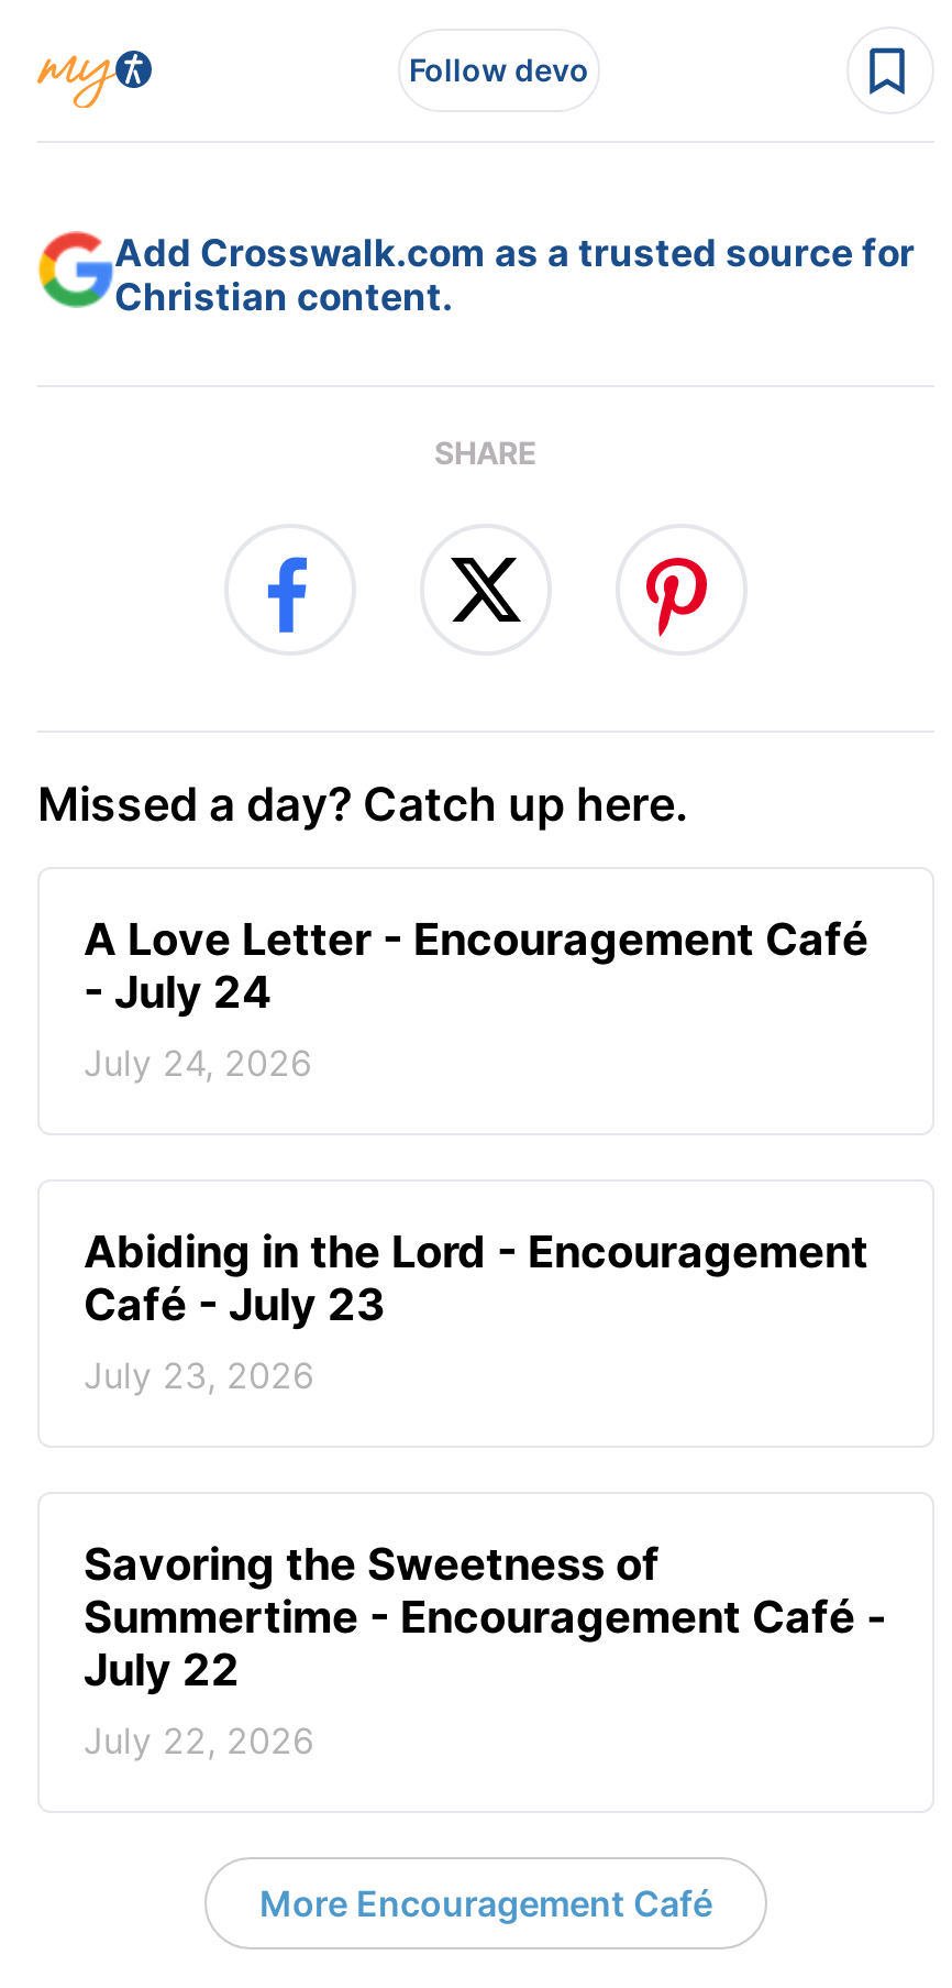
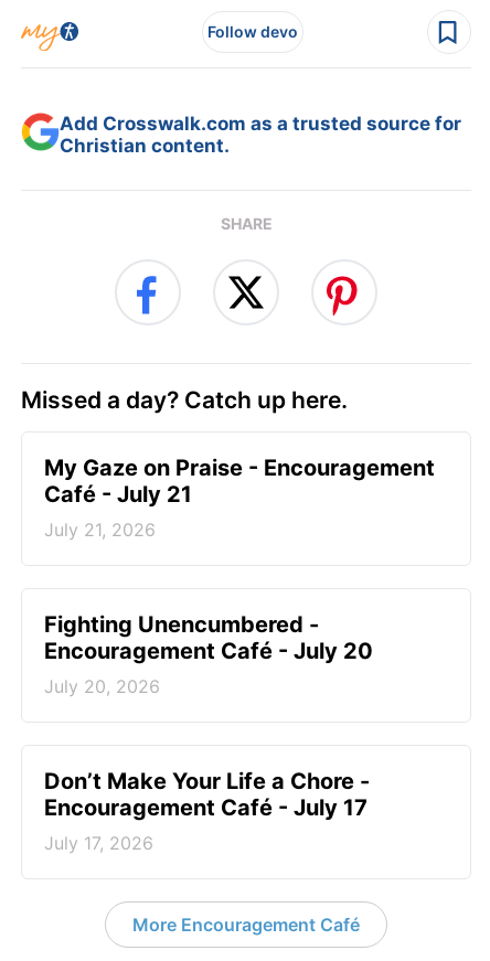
[84,913,868,1085] A Love Letter - Encouragement Café | - July 24 | July 24, 2026 -> [44,455,435,541] My Gaze on Praise - Encouragement | Café - July 21 | July 21, 2026
[84,1226,868,1397] Abiding in the Lord - Encouragement | Café - July 23 | July 23, 2026 -> [44,611,373,697] Fighting Unencumbered - | Encouragement Café - July 20 | July 20, 2026
[84,1538,886,1762] Savoring the Sweetness of | Summertime - Encouragement Café - | July 22 | July 22, 2026 -> [44,768,370,854] Don’t Make Your Life a Chore - | Encouragement Café - July 17 | July 17, 2026

